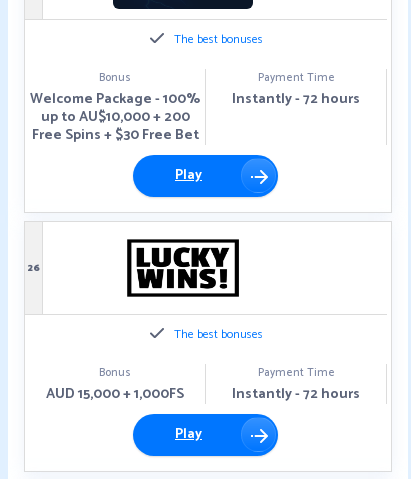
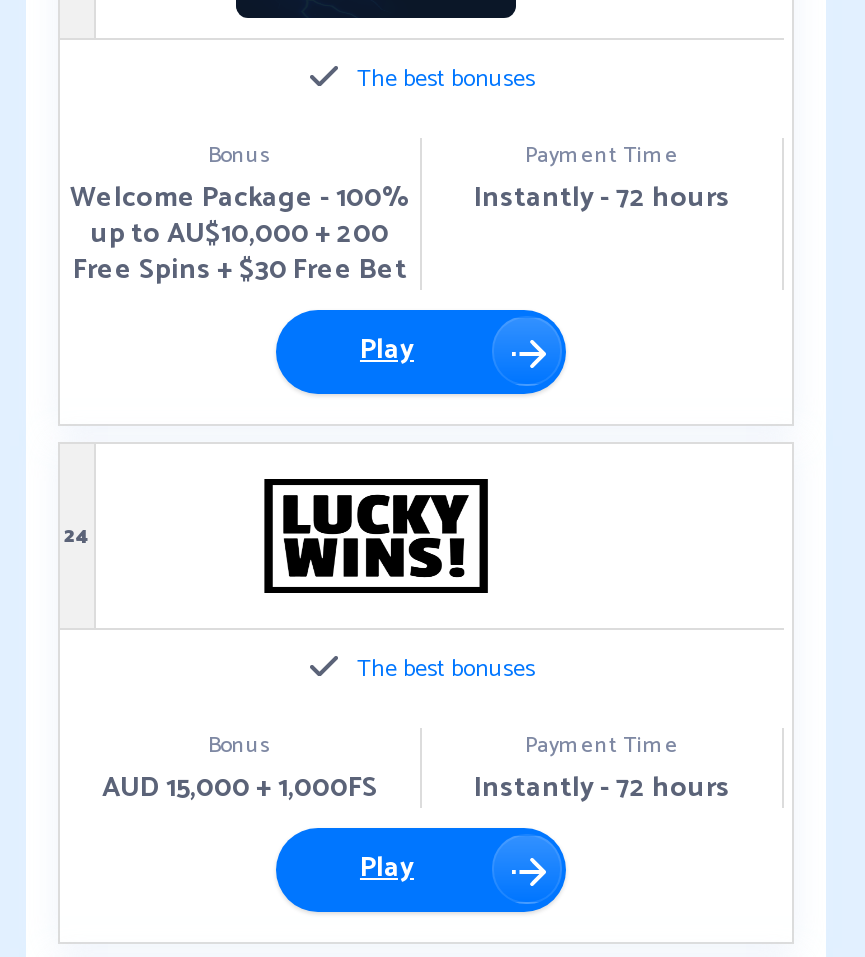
[27,260,40,276] 26 -> [64,520,90,552] 24

